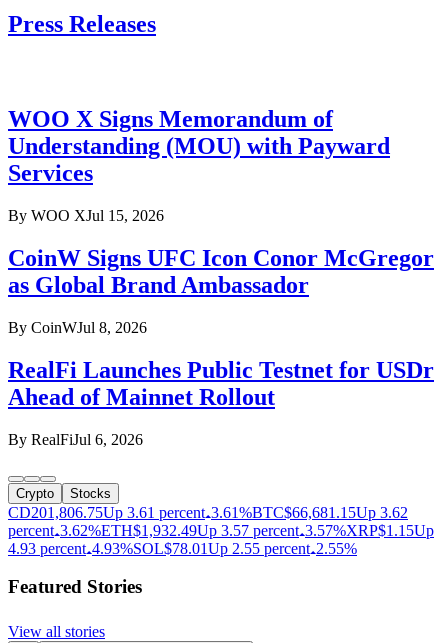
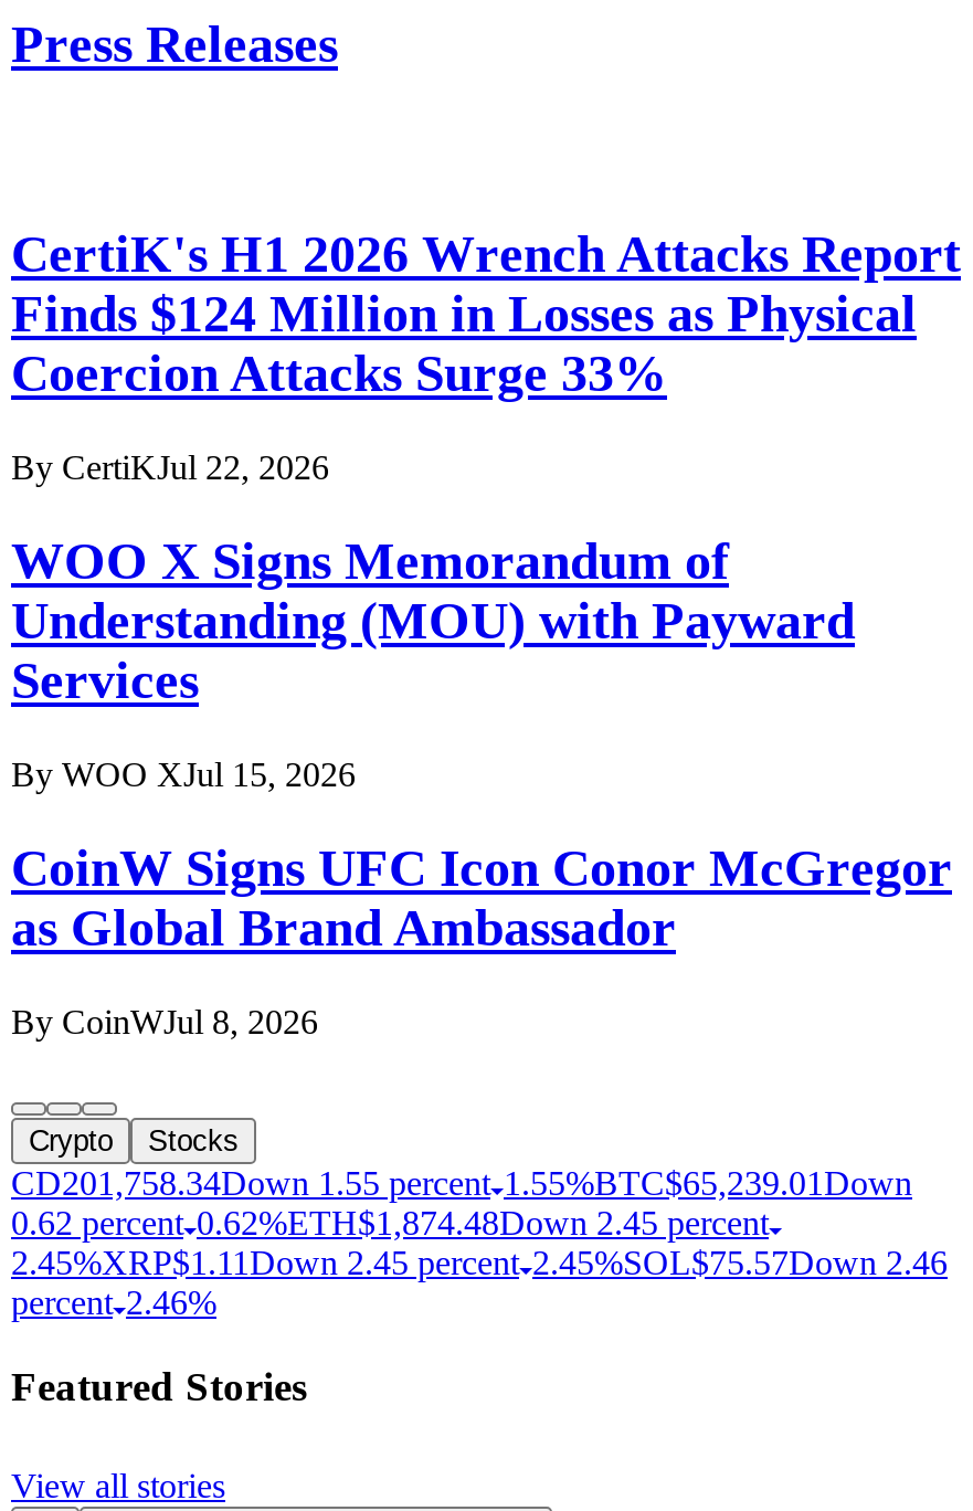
none -> [11,226,961,486] CertiK's H1 2026 Wrench Attacks Report | Finds $124 Million in Losses as Physical | Coercion Attacks Surge 33% | By CertiKJul 22, 2026
moved [8,106,434,336] -> [11,532,952,1040]: WOO X Signs Memorandum of | Understanding (MOU) with Payward | Services | By WOO XJul 15, 2026 | CoinW Signs UFC Icon Conor McGregor | as Global Brand Ambassador | By CoinWJul 8, 2026
[8,357,434,448] RealFi Launches Public Testnet for USDr | Ahead of Mainnet Rollout | By RealFiJul 6, 2026 -> none
[8,504,434,557] CD201,806.75Up 3.61 percent 3.61%BTC$66,681.15 Up 3.62 | percent 3.62%ETH$1,932.49 Up 3.57 percent 3.57%XRP$1.15 Up | 4.93 percent 4.93%SOL $78.01 Up 2.55 percent 2.55% -> [11,1163,948,1320] CD201,758.34Down 1.55 percent 1.55%BTC$65,239.01 Down | 0.62 percent 0.62%ETH$1,874.48Down 2.45 percent | 2.45%XRP$1.11 Down 2.45 percent 2.45%SOL $75.57Down 2.46 | percent 2.46%

